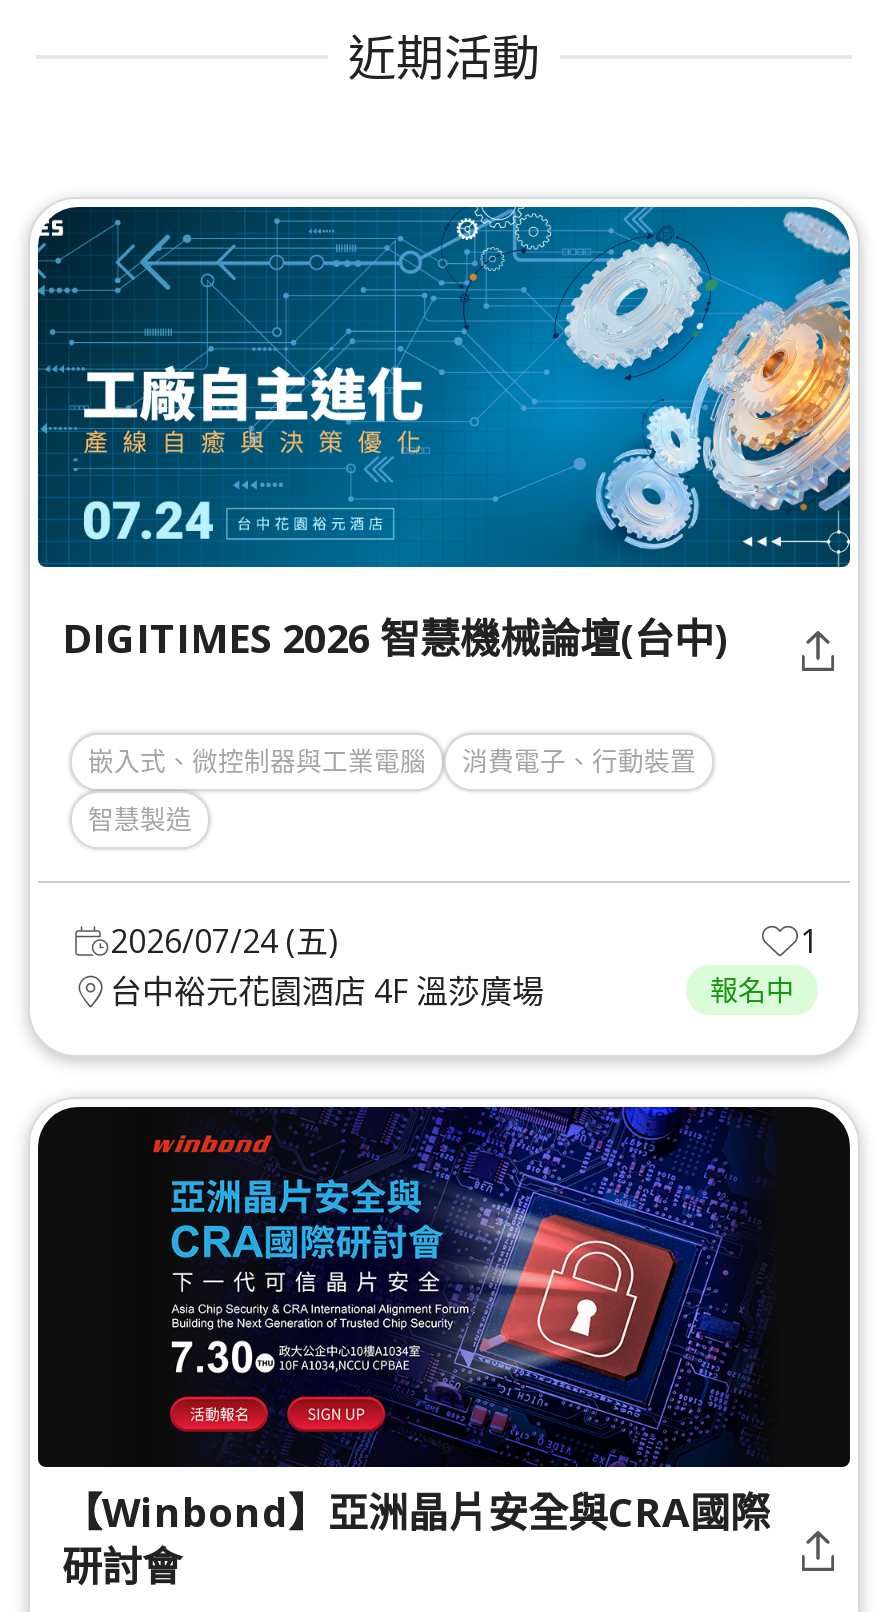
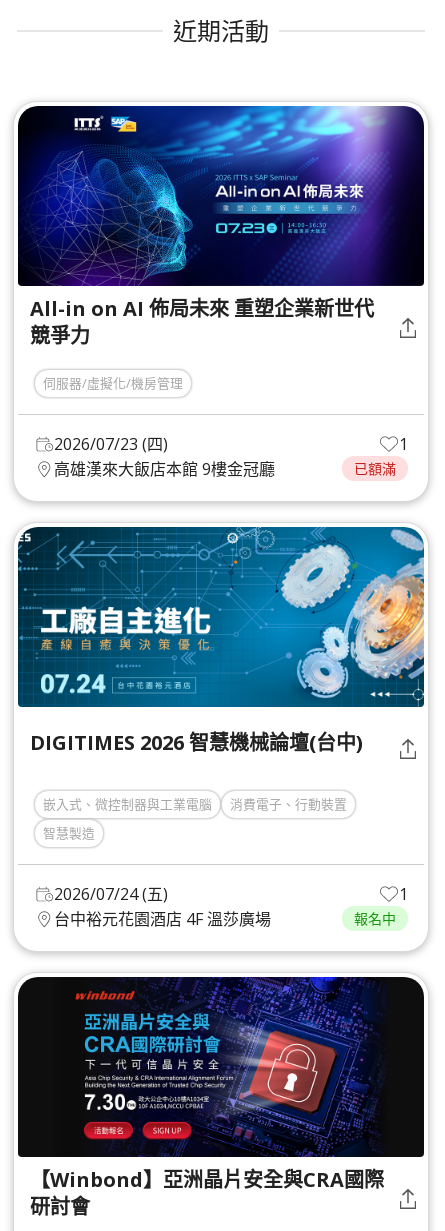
none -> [17,105,425,479] [image] | All-in on AI 佈局未來 重塑企業新世代 | 競爭力 | 伺服器/虛擬化/機房管理 | 2026/07/23 (四) | 1 | 高雄漢來大飯店本館 9樓金冠廳 | 已額滿

